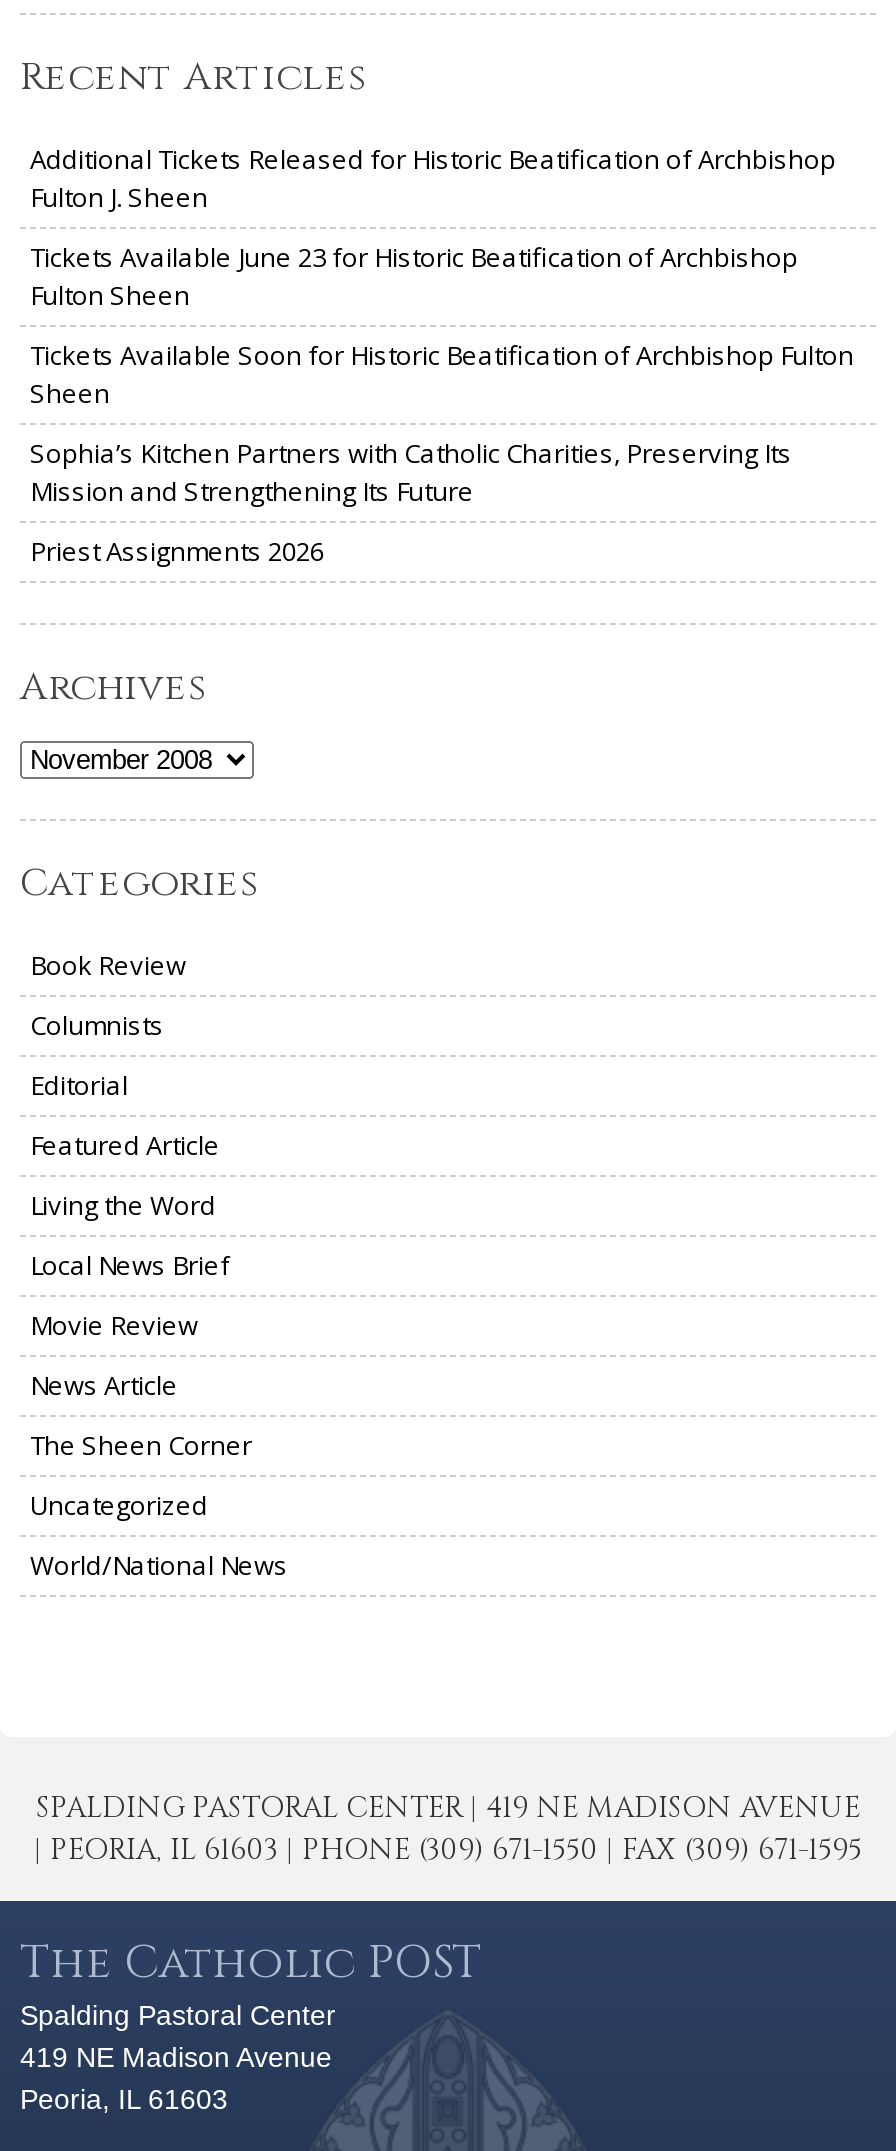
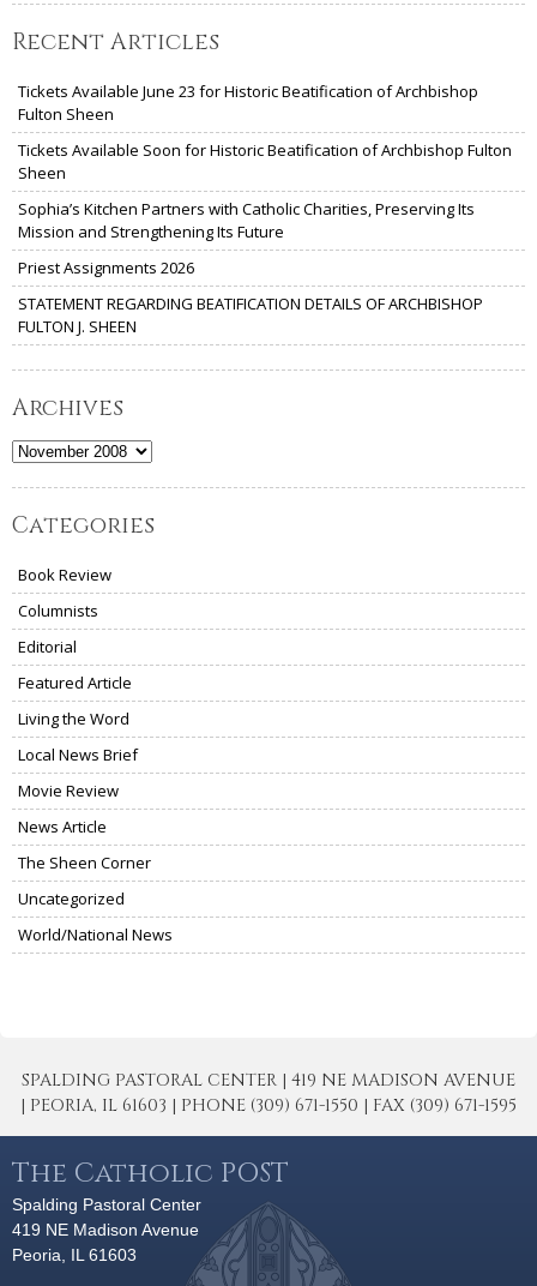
[30,140,836,214] Additional Tickets Released for Historic Beatification of Archbishop | Fulton J. Sheen -> none
moved [30,238,854,568] -> [18,80,512,278]: Tickets Available June 23 for Historic Beatification of Archbishop | Fulton Sheen | Tickets Available Soon for Historic Beatification of Archbishop Fulton | Sheen | Sophia’s Kitchen Partners with Catholic Charities, Preserving Its | Mission and Strengthening Its Future | Priest Assignments 2026
none -> [18,292,483,337] STATEMENT REGARDING BEATIFICATION DETAILS OF ARCHBISHOP | FULTON J. SHEEN

